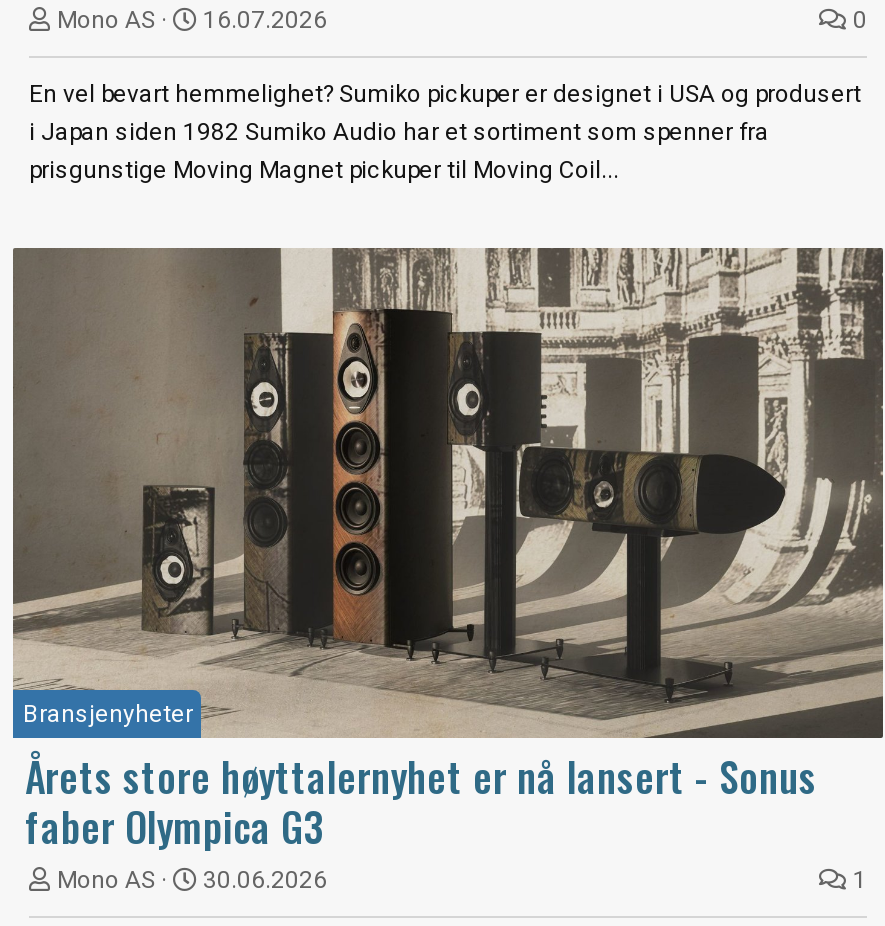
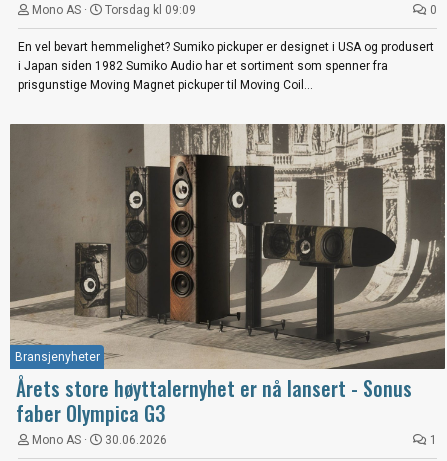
[57,6,327,34] Mono AS 16.07.2026 -> [32,3,196,17] Mono AS Torsdag kl 09:09

